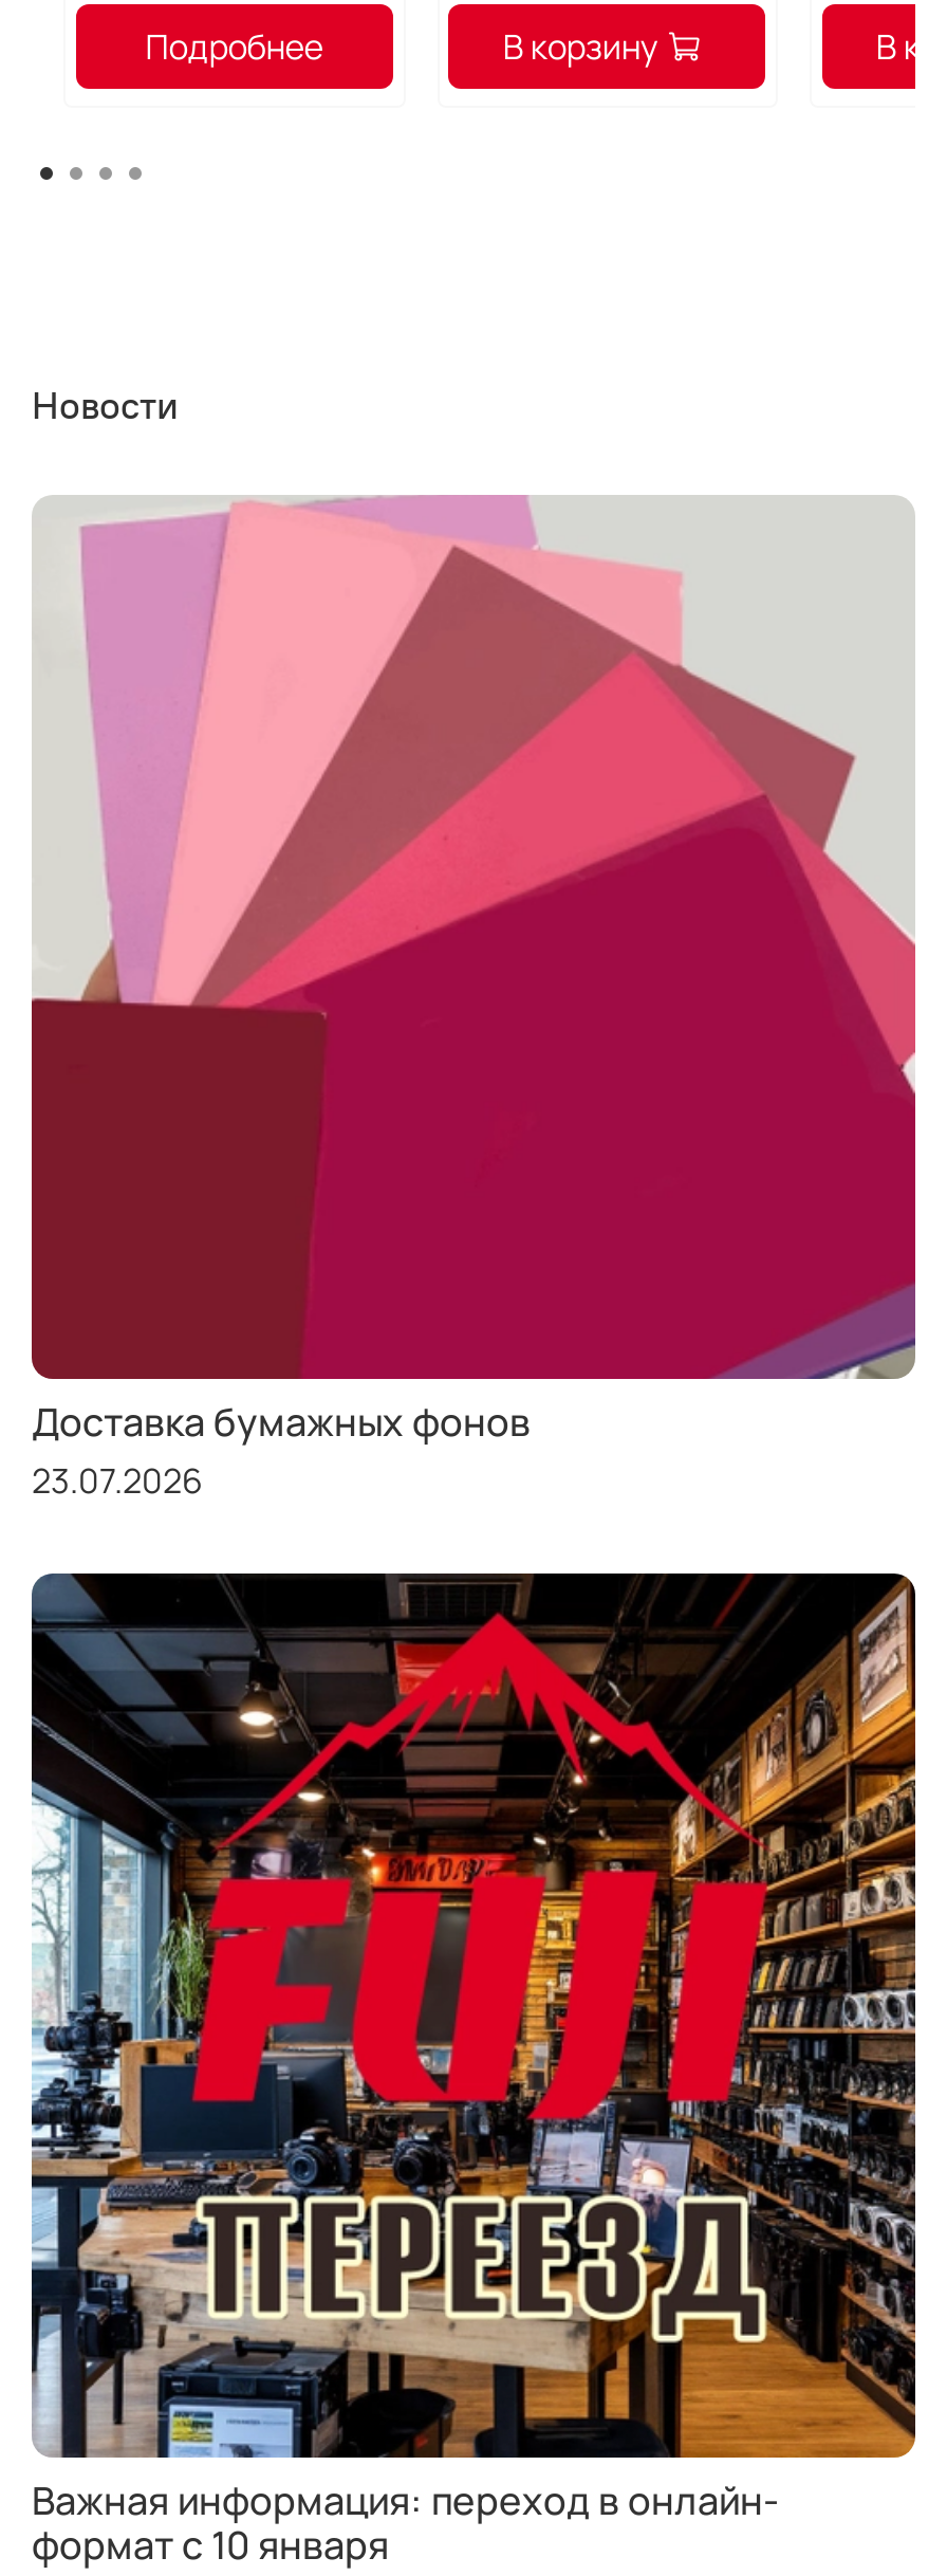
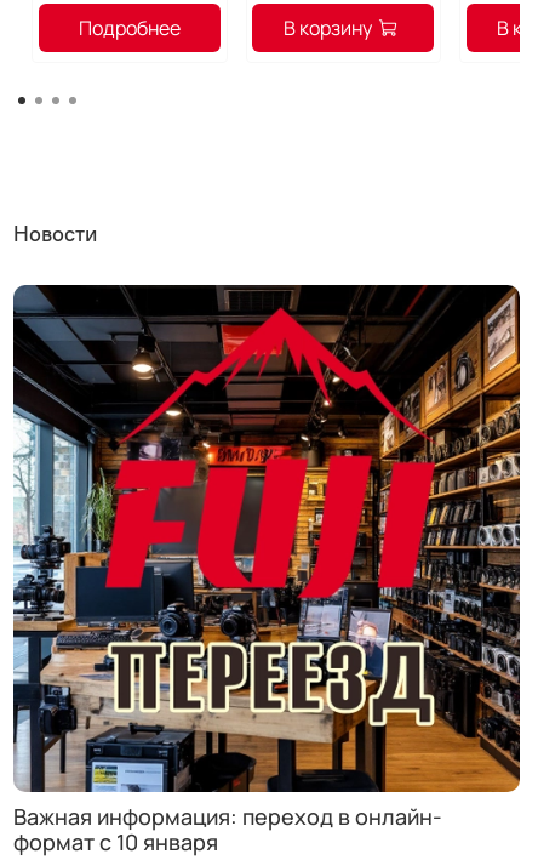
[30,495,917,1504] [image] | Доставка бумажных фонов | 23.07.2026 -> none

